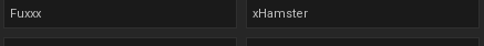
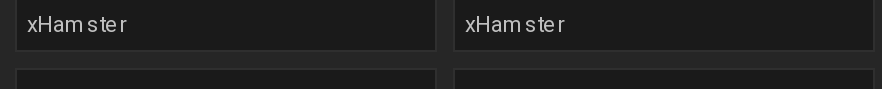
[10,7,41,21] Fuxxx -> [27,13,127,39] xHamster

